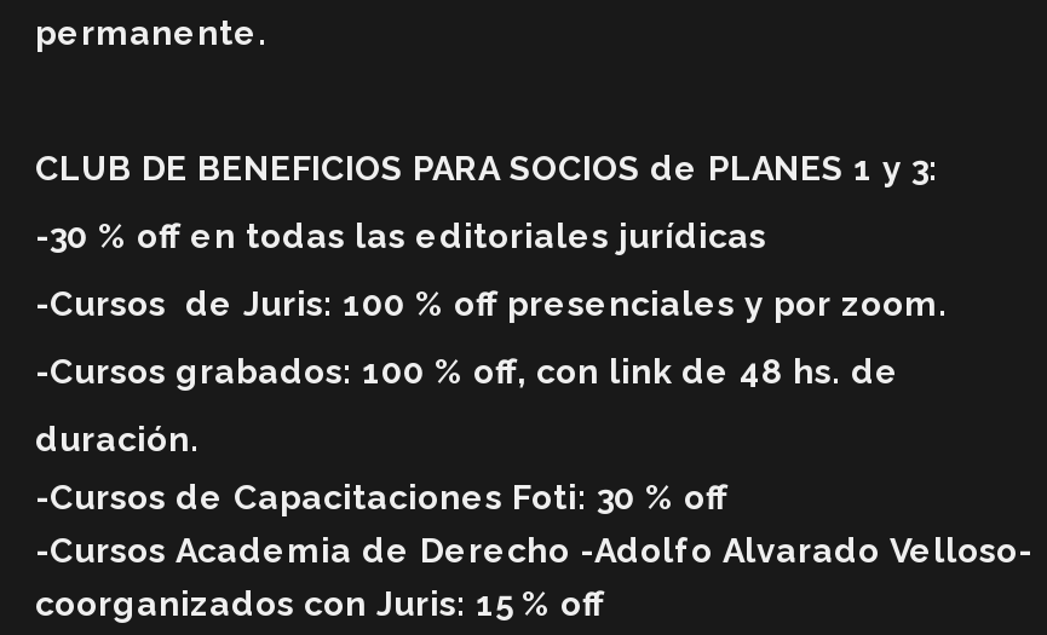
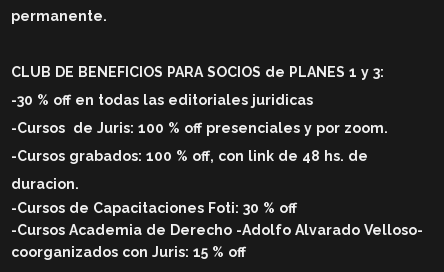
[35,217,766,255] -30 % off en todas las editoriales jurídicas -> [11,92,313,108] -30 % off en todas las editoriales juridicas
[35,420,200,458] duración. -> [11,176,79,192] duracion.

